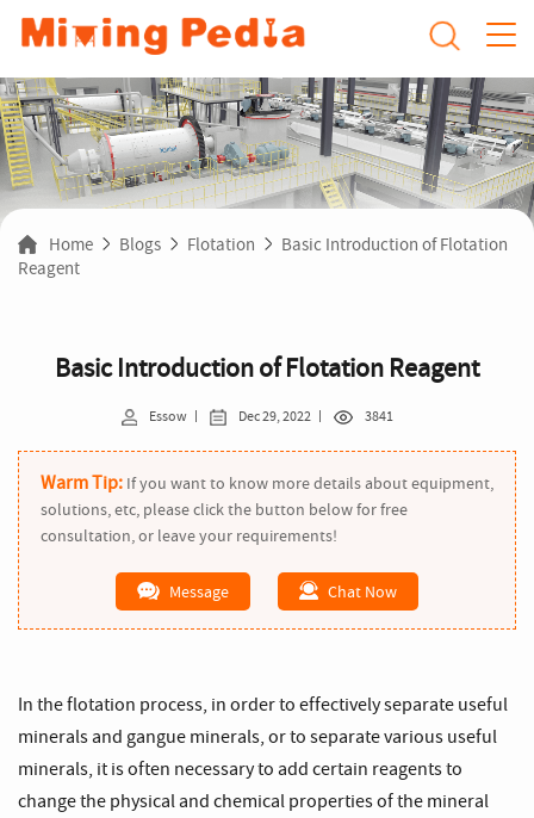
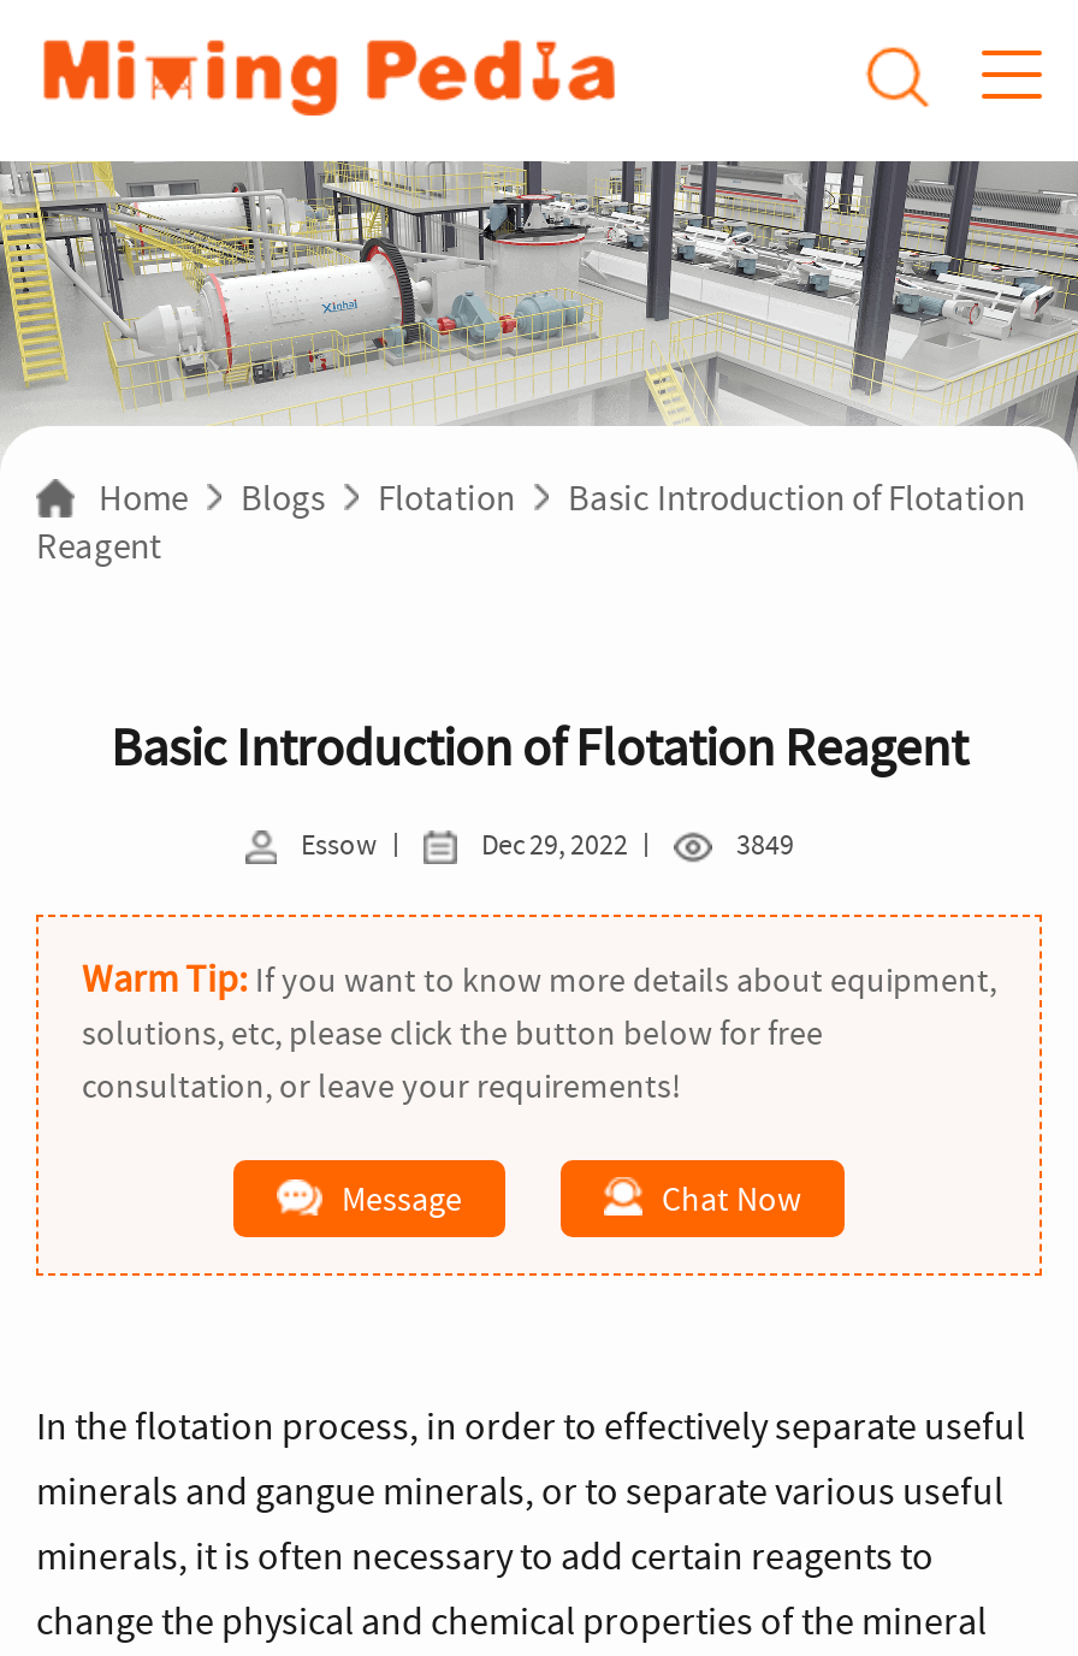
[365,406,393,425] 3841 -> [736,825,794,863] 3849

